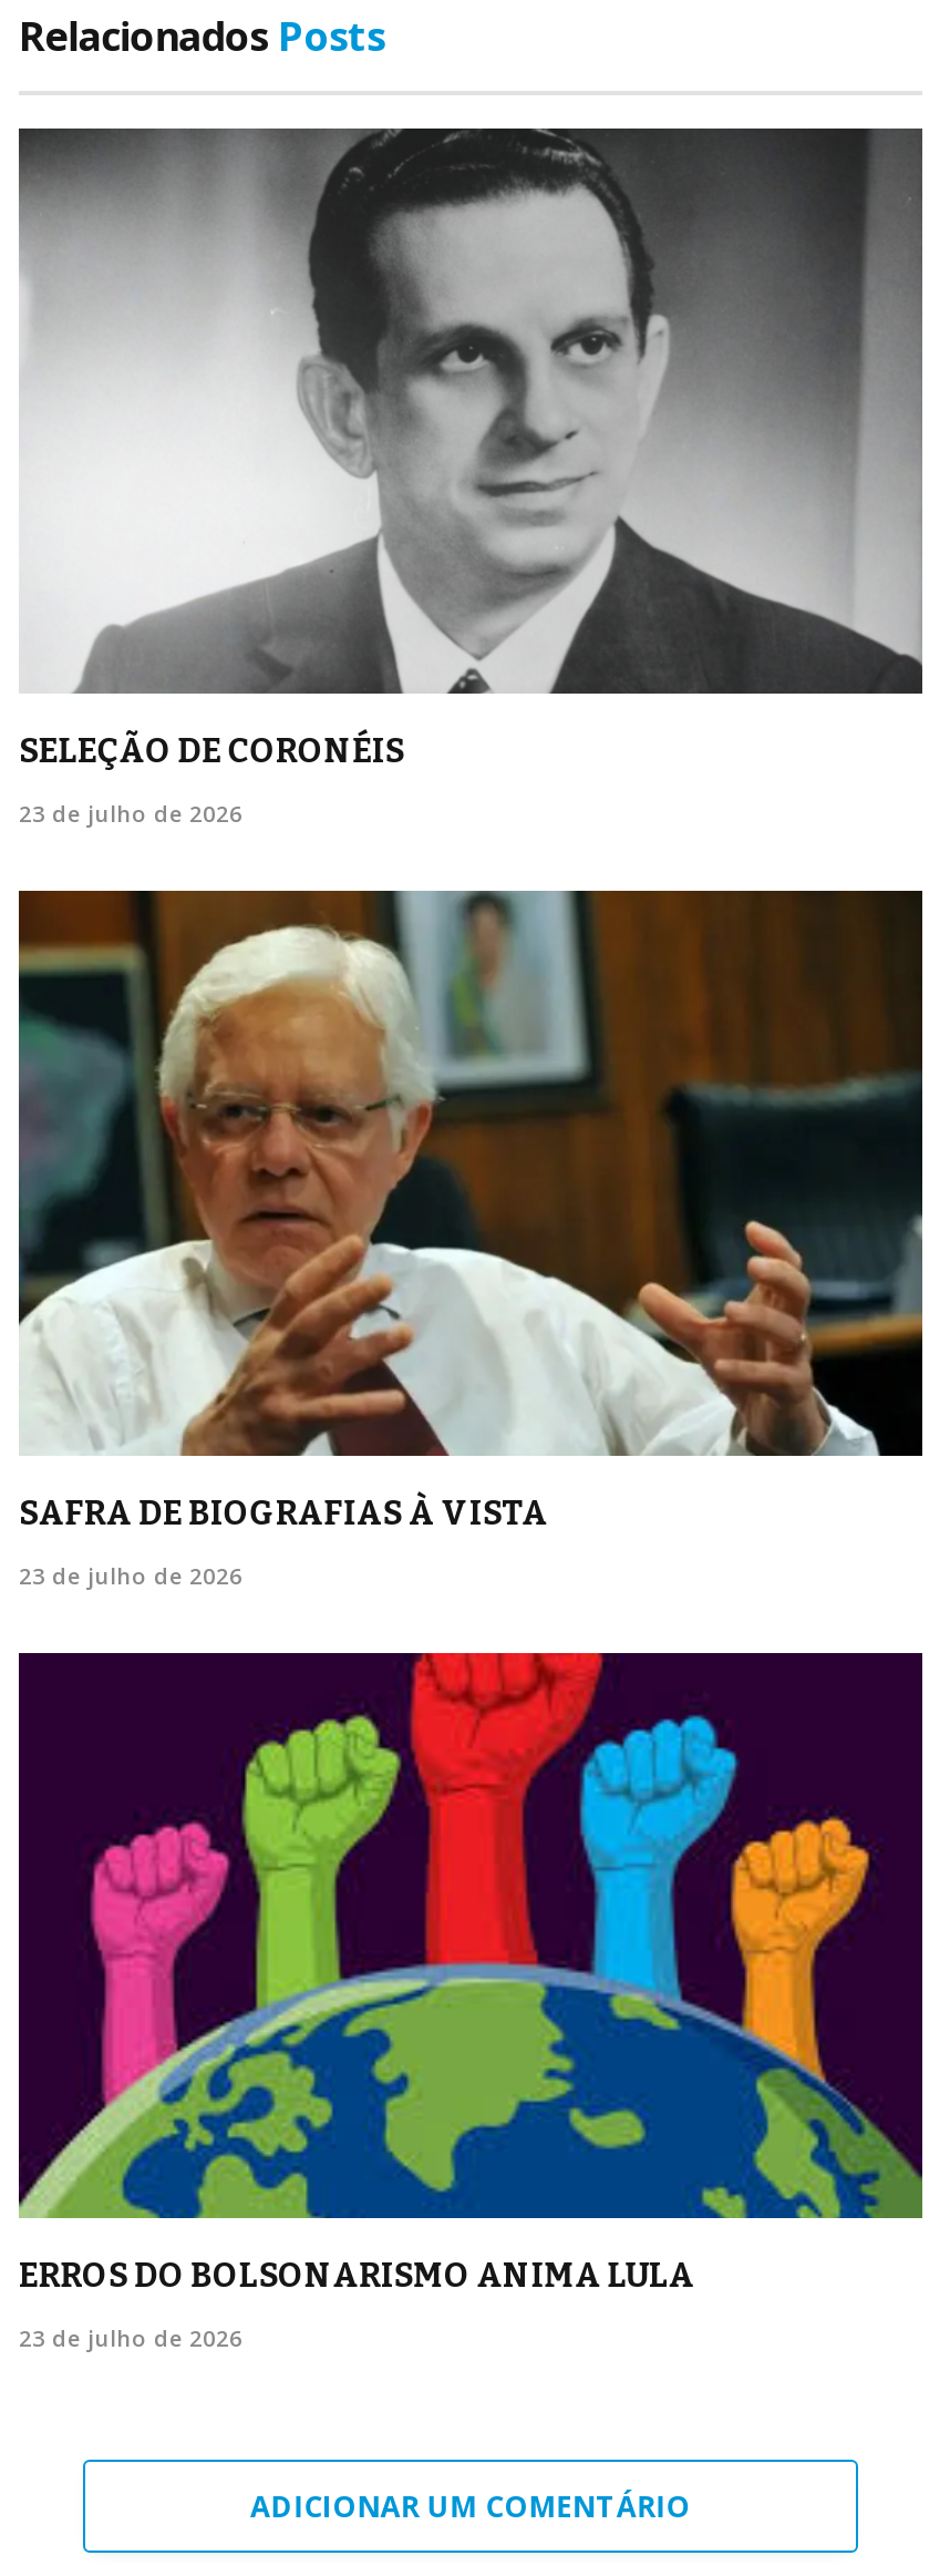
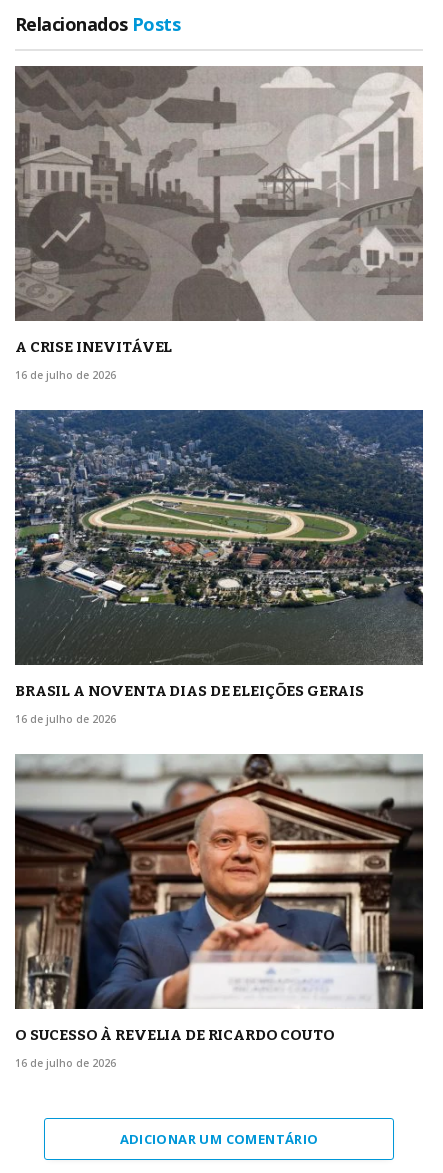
[19,126,925,771] [image] | SELEÇÃO DE CORONÉIS -> [14,66,423,356] [image] | A CRISE INEVITÁVEL
[19,798,242,829] 23 de julho de 2026 -> [15,368,116,382] 16 de julho de 2026
[17,889,925,1534] [image] | SAFRA DE BIOGRAFIAS À VISTA -> [14,409,424,700] [image] | BRASIL A NOVENTA DIAS DE ELEIÇÕES GERAIS
[19,1560,242,1591] 23 de julho de 2026 -> [15,712,116,726] 16 de julho de 2026
[17,1651,925,2296] [image] | ERROS DO BOLSONARISMO ANIMA LULA -> [14,753,424,1044] [image] | O SUCESSO À REVELIA DE RICARDO COUTO
[19,2322,242,2354] 23 de julho de 2026 -> [15,1056,116,1070] 16 de julho de 2026

